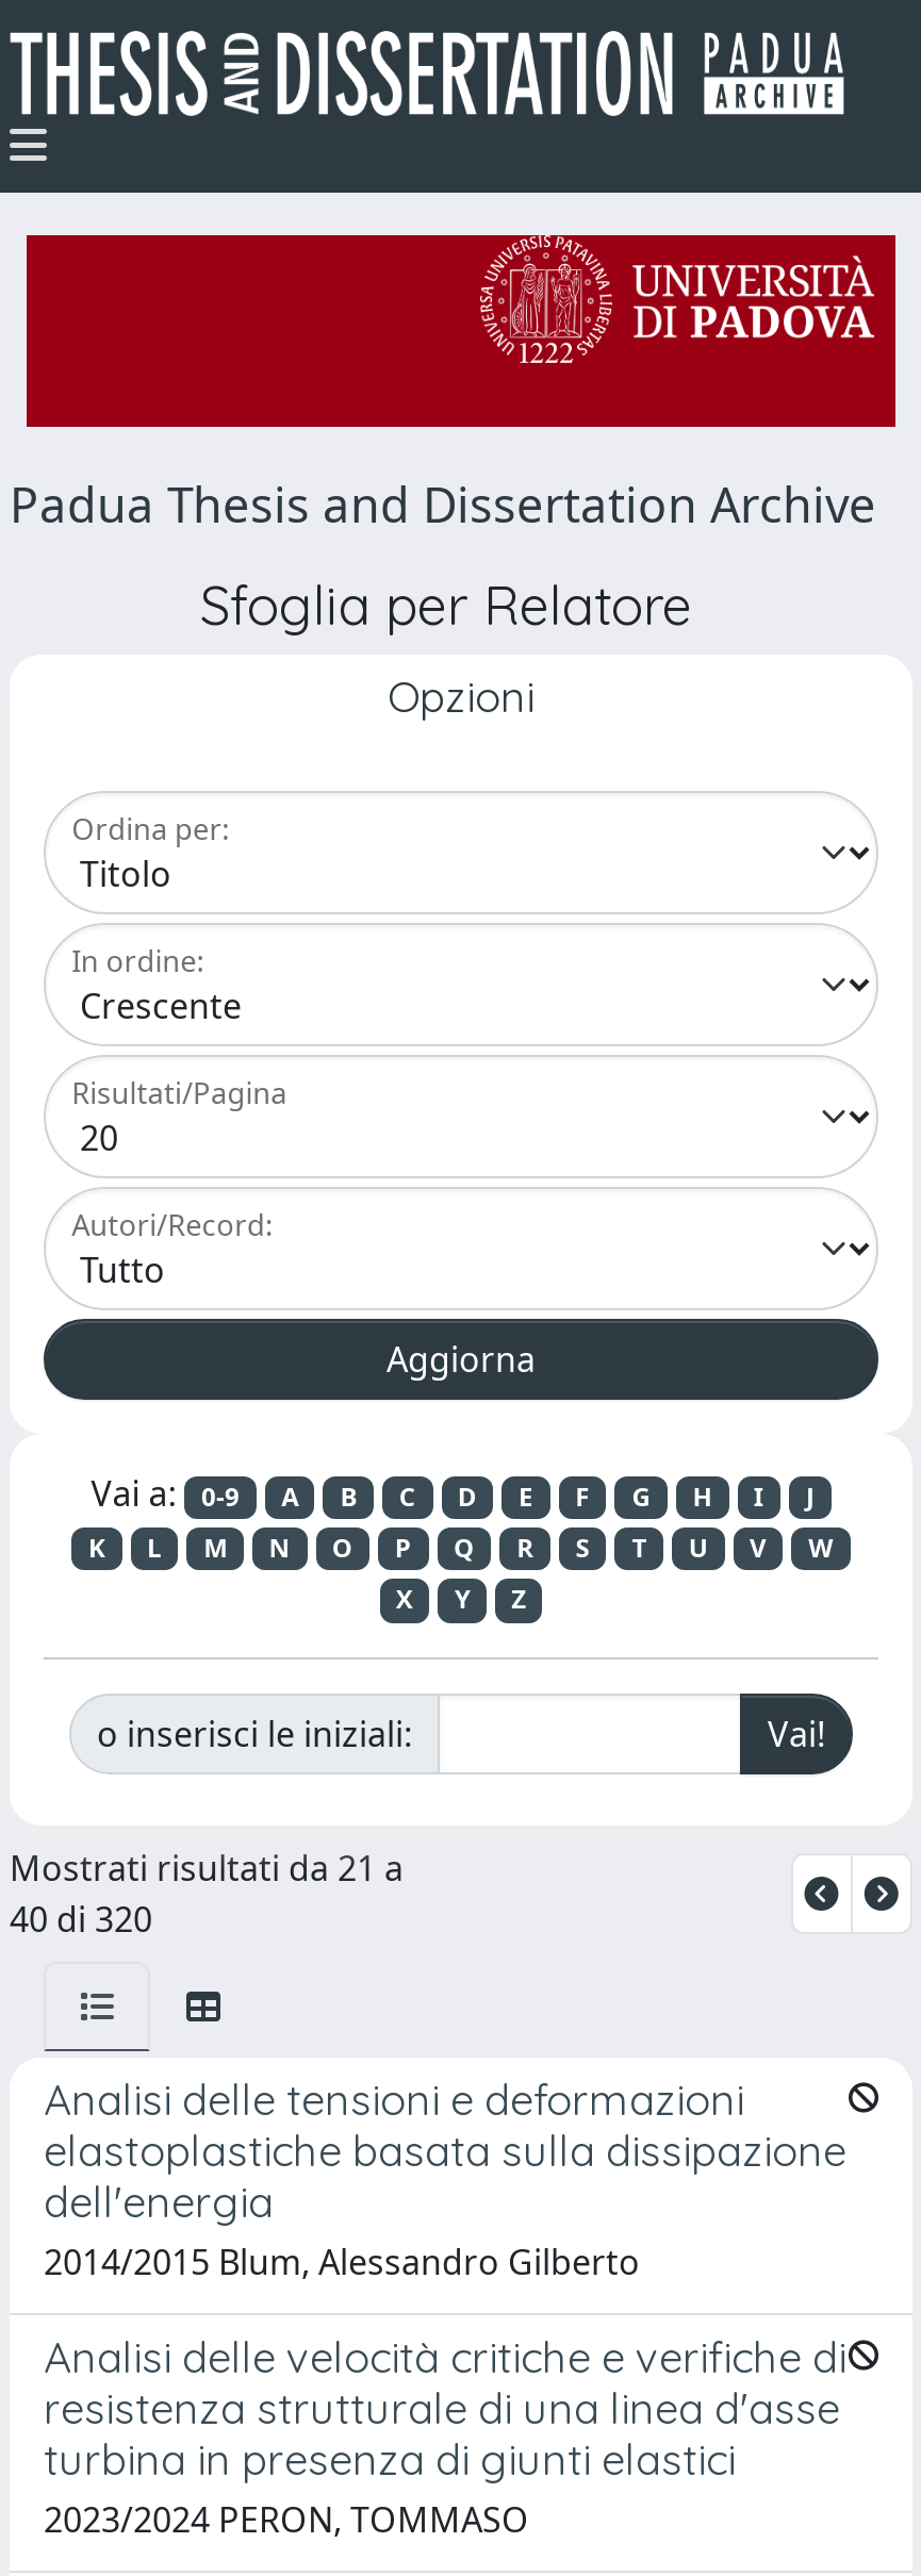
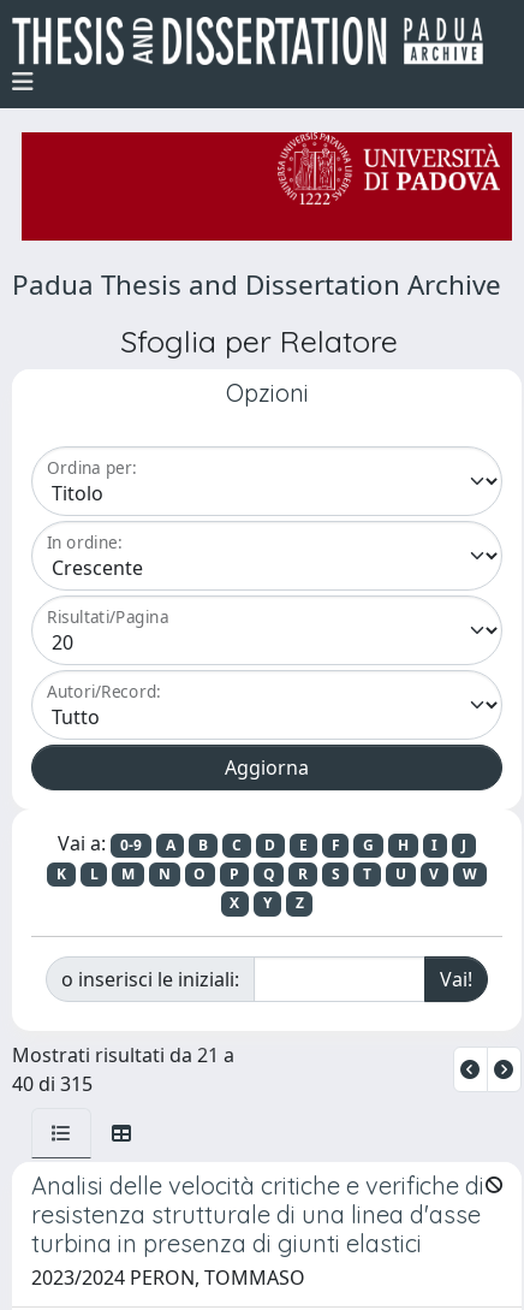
[10,1895,846,2285] 40 di 320 | Analisi delle tensioni e deformazioni | elastoplastiche basata sulla dissipazione | dell'energia | 2014/2015 Blum, Alessandro Gilberto -> [12,1070,93,1097] 40 di 315

